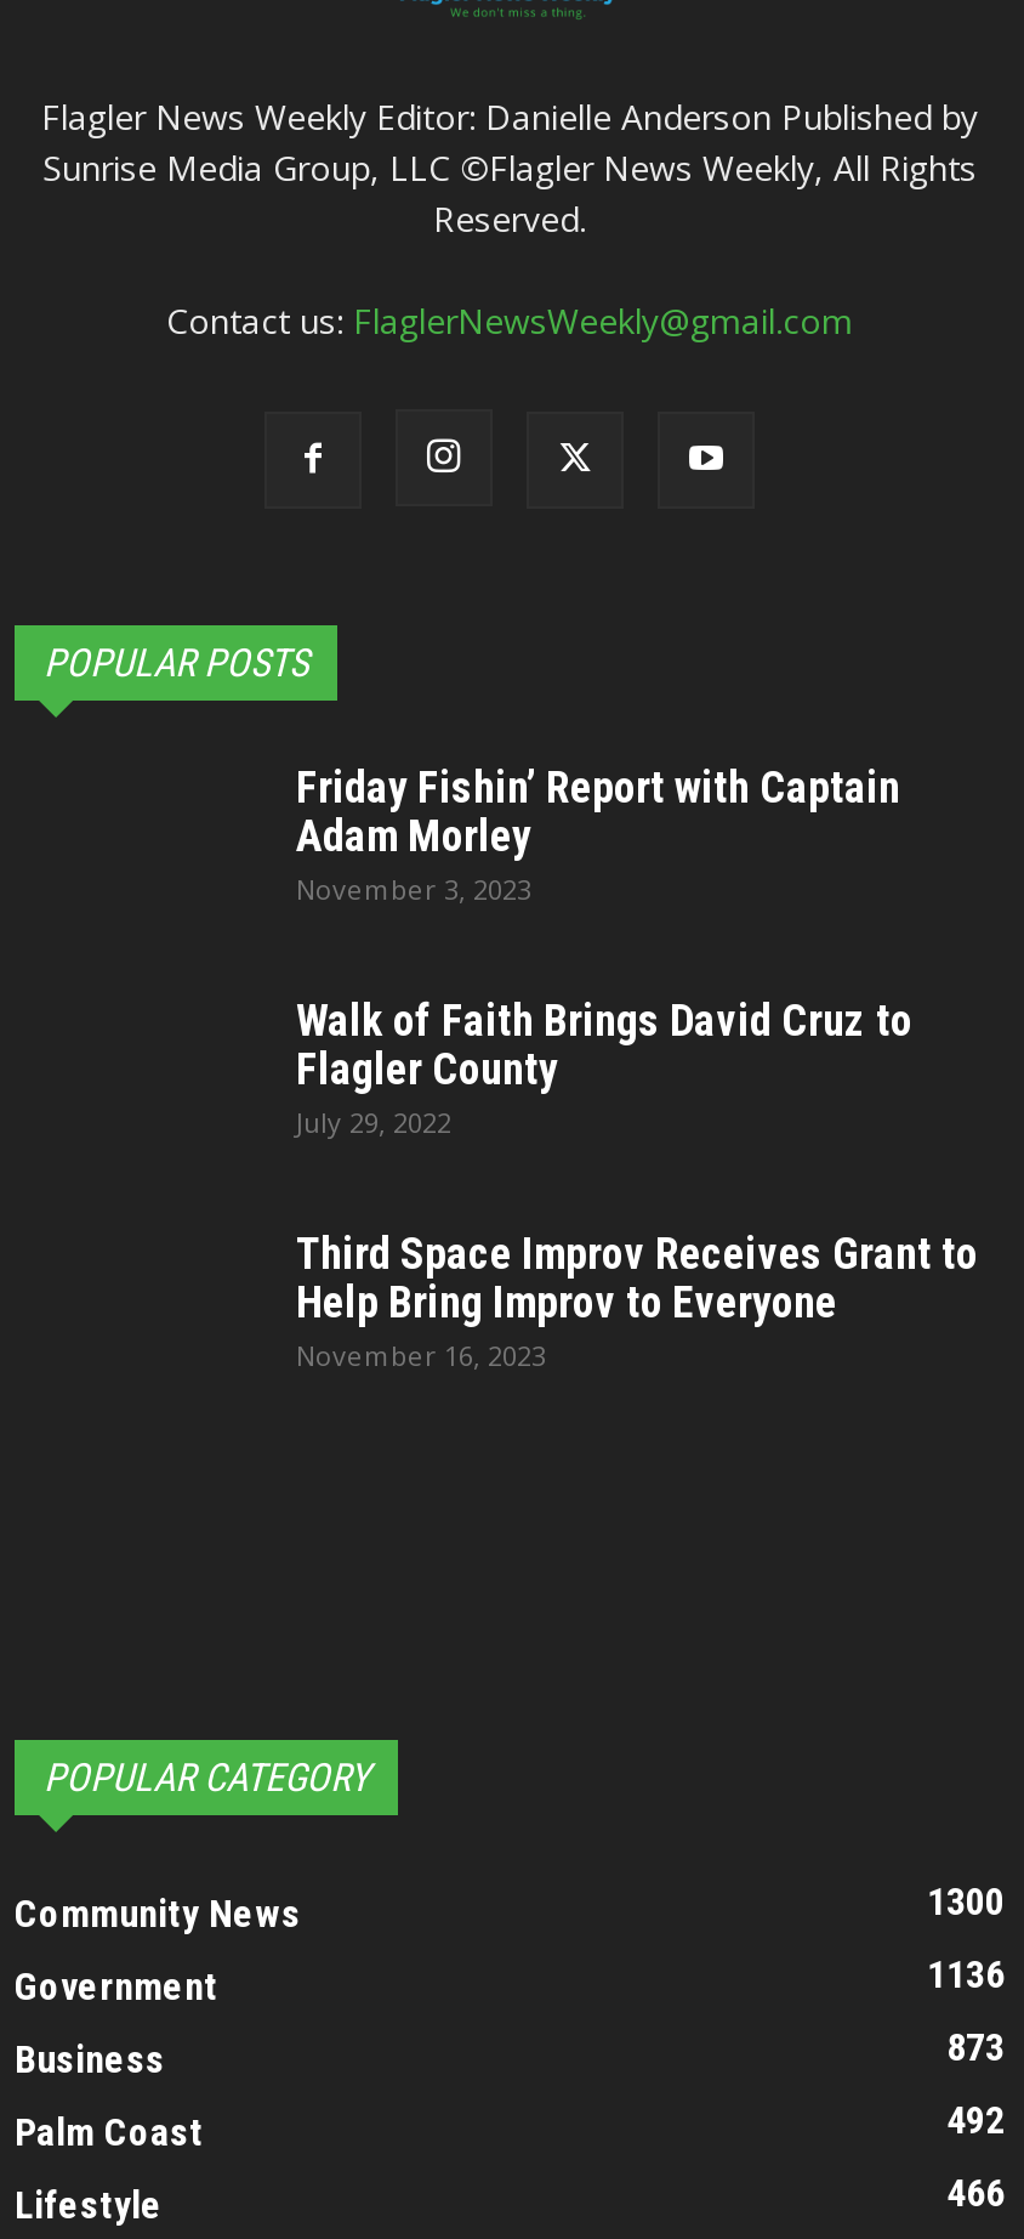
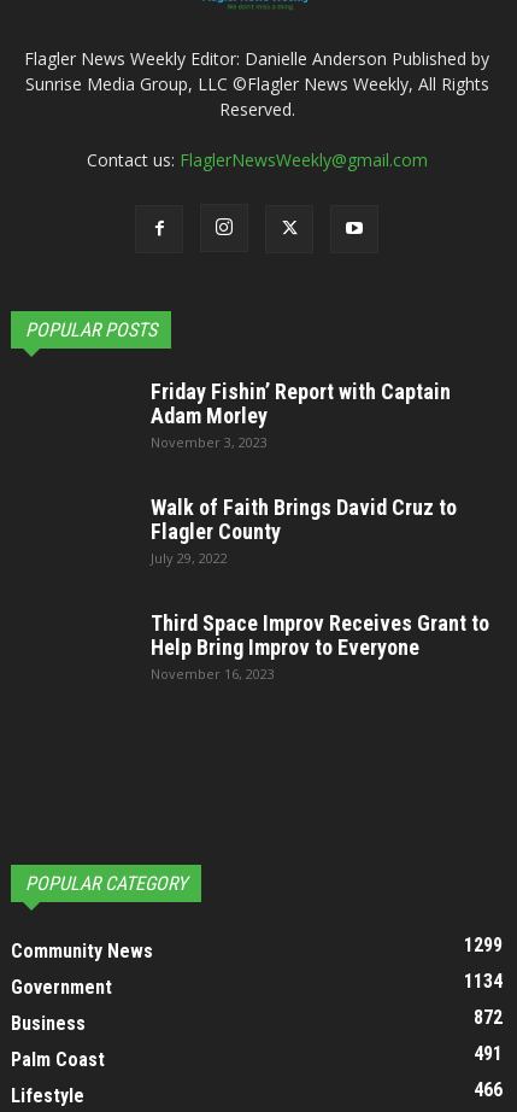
[927,1879,1005,1925] 1300 -> [464,933,503,956] 1299
[927,1952,1005,1998] 1136 -> [464,969,503,992] 1134
[946,2025,1005,2071] 873 -> [474,1006,503,1029] 872
[946,2098,1005,2144] 492 -> [474,1042,503,1065] 491

